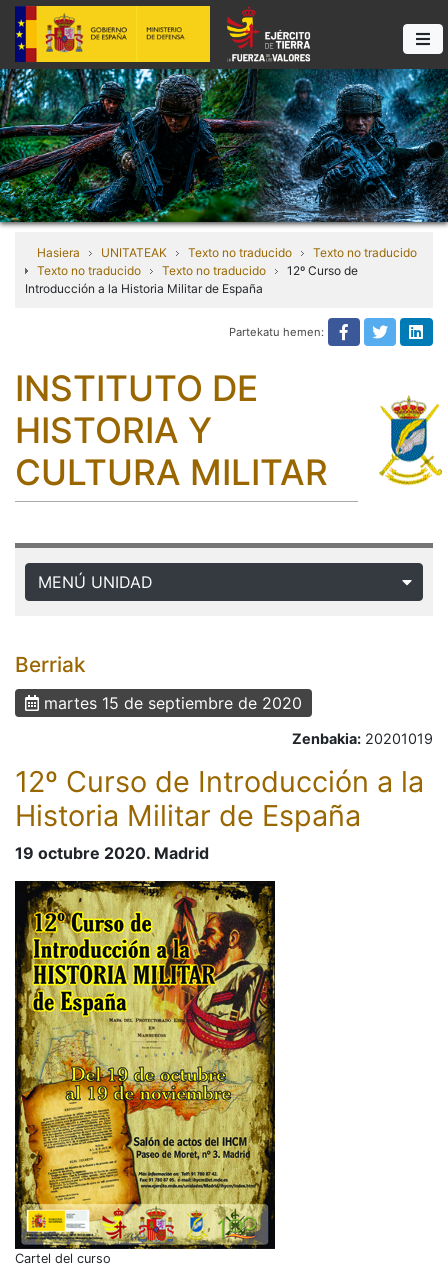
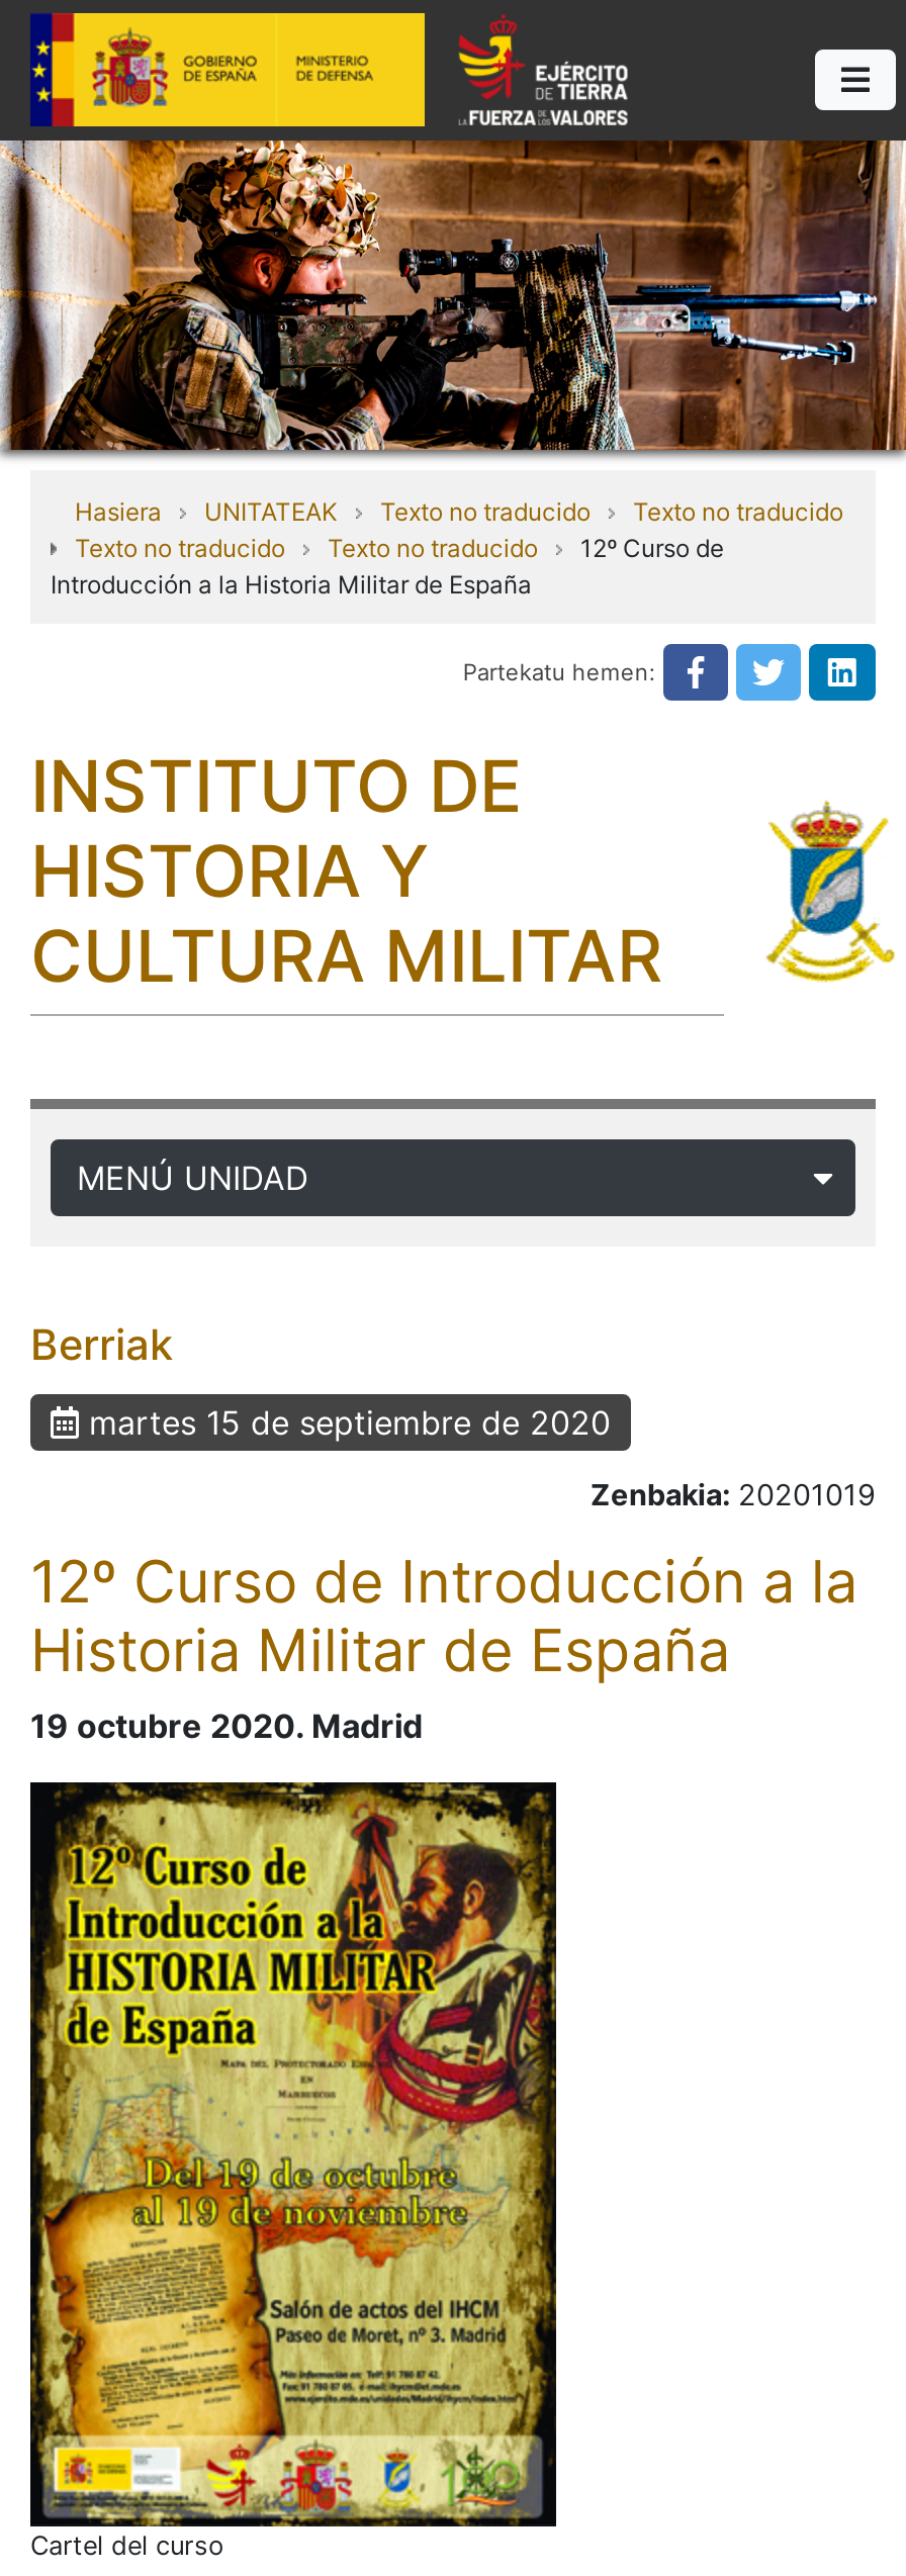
[3,68,445,223] [image] -> [6,139,900,452] [image]

